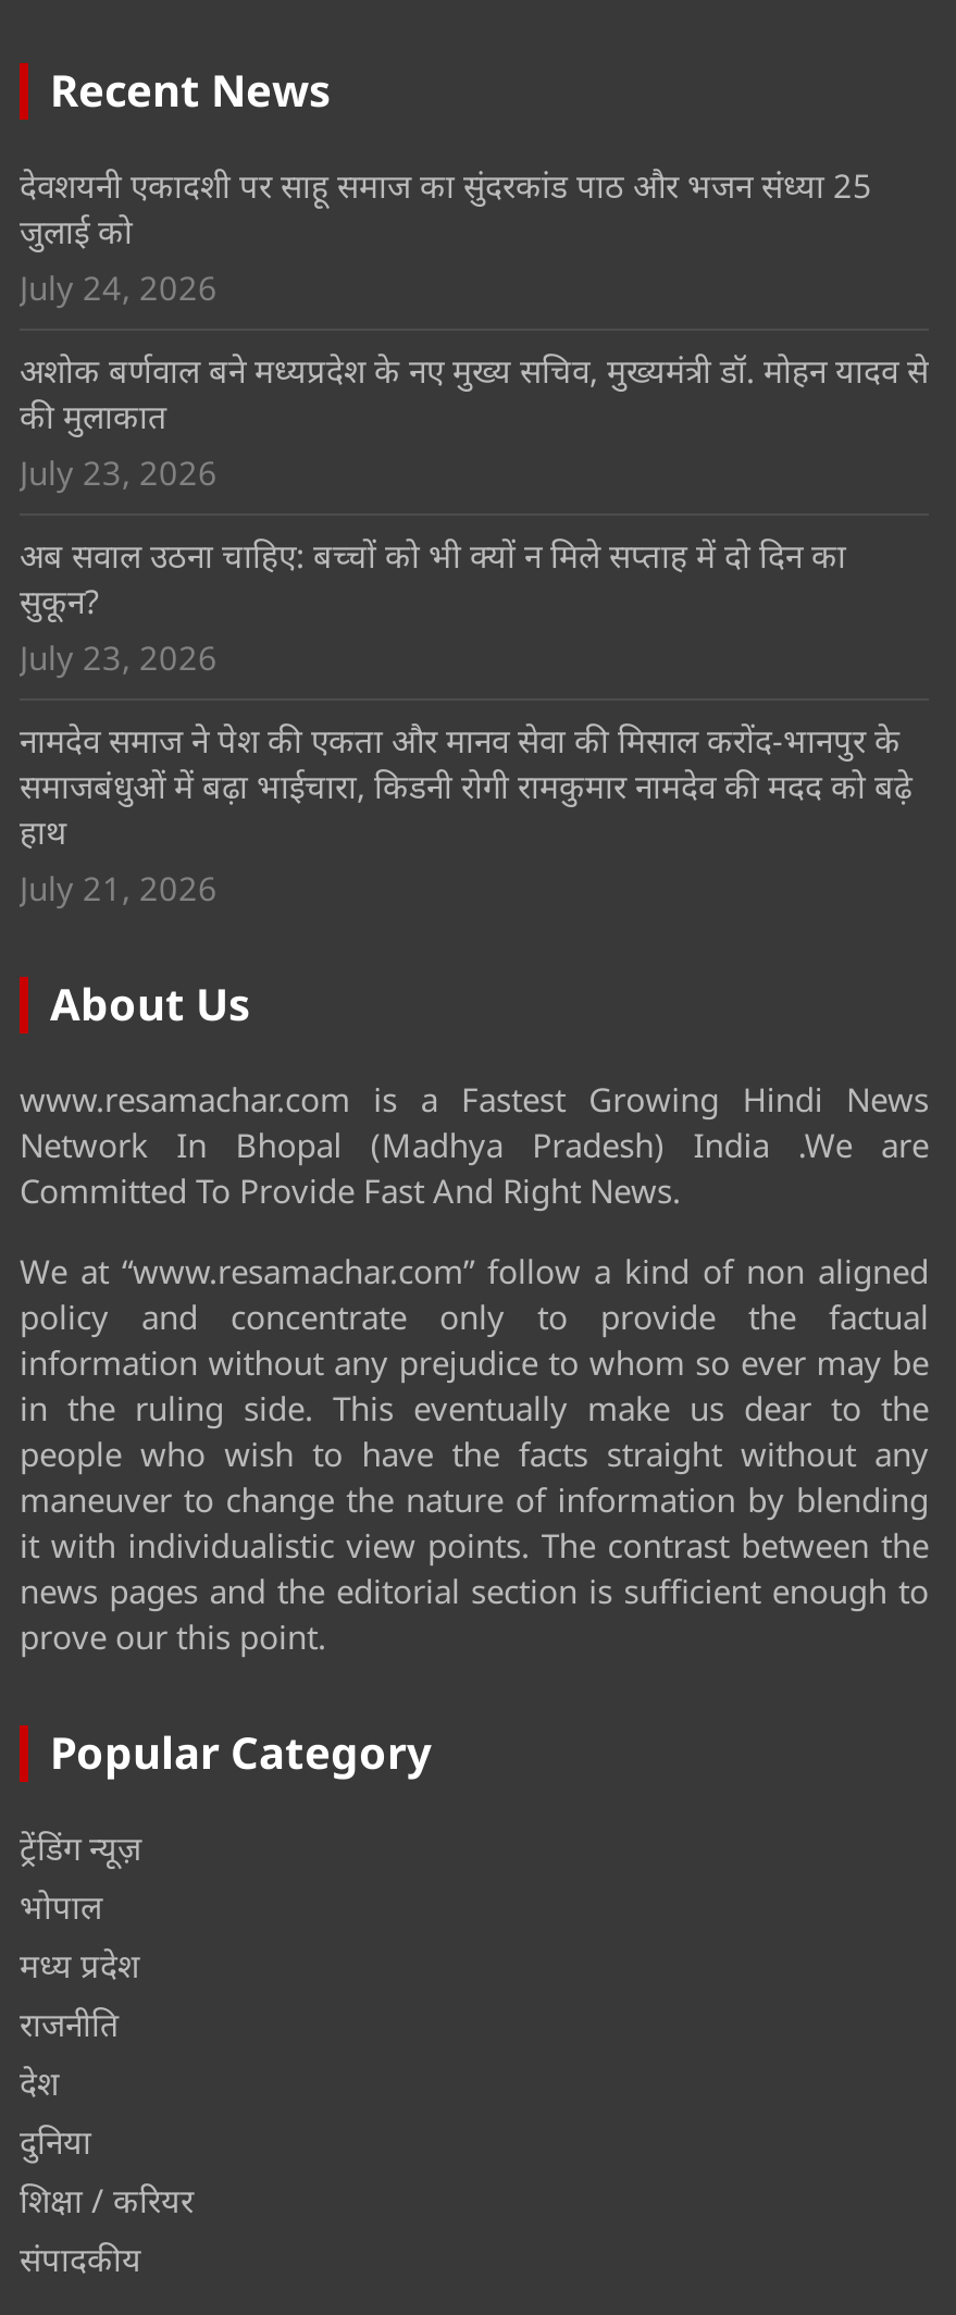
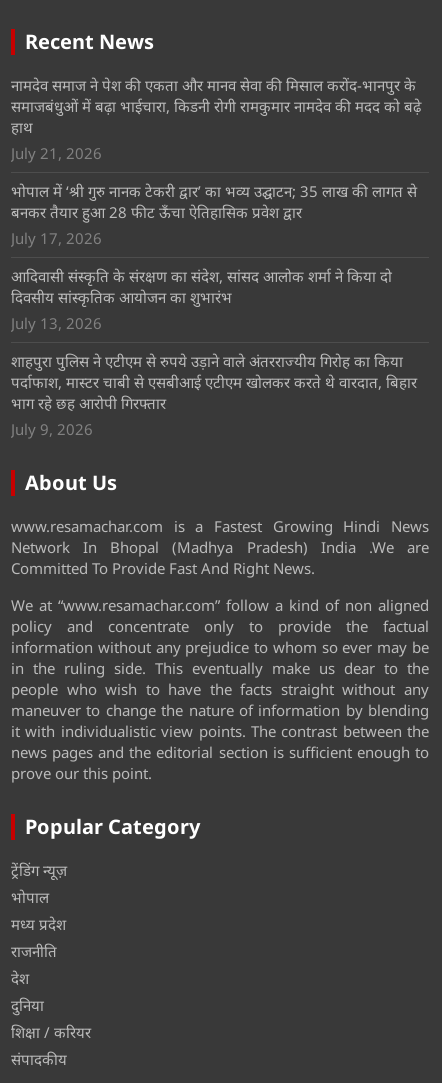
[20,163,929,678] देवशयनी एकादशी पर साहू समाज का सुंदरकांड पाठ और भजन संध्या 25 | जुलाई को | July 24, 2026 | अशोक बर्णवाल बने मध्यप्रदेश के नए मुख्य सचिव, मुख्यमंत्री डॉ. मोहन यादव से | की मुलाकात | July 23, 2026 | अब सवाल उठना चाहिए: बच्चों को भी क्यों न मिले सप्ताह में दो दिन का | सुकून? | July 23, 2026 -> none
moved [20,718,911,909] -> [11,75,421,163]: नामदेव समाज ने पेश की एकता और मानव सेवा की मिसाल करोंद-भानपुर के | समाजबंधुओं में बढ़ा भाईचारा, किडनी रोगी रामकुमार नामदेव की मदद को बढ़े | हाथ | July 21, 2026
none -> [11,181,417,439] भोपाल में ‘श्री गुरु नानक टेकरी द्वार’ का भव्य उद्घाटन; 35 लाख की लागत से | बनकर तैयार हुआ 28 फीट ऊँचा ऐतिहासिक प्रवेश द्वार | July 17, 2026 | आदिवासी संस्कृति के संरक्षण का संदेश, सांसद आलोक शर्मा ने किया दो | दिवसीय सांस्कृतिक आयोजन का शुभारंभ | July 13, 2026 | शाहपुरा पुलिस ने एटीएम से रुपये उड़ाने वाले अंतरराज्यीय गिरोह का किया | पर्दाफाश, मास्टर चाबी से एसबीआई एटीएम खोलकर करते थे वारदात, बिहार | भाग रहे छह आरोपी गिरफ्तार | July 9, 2026

